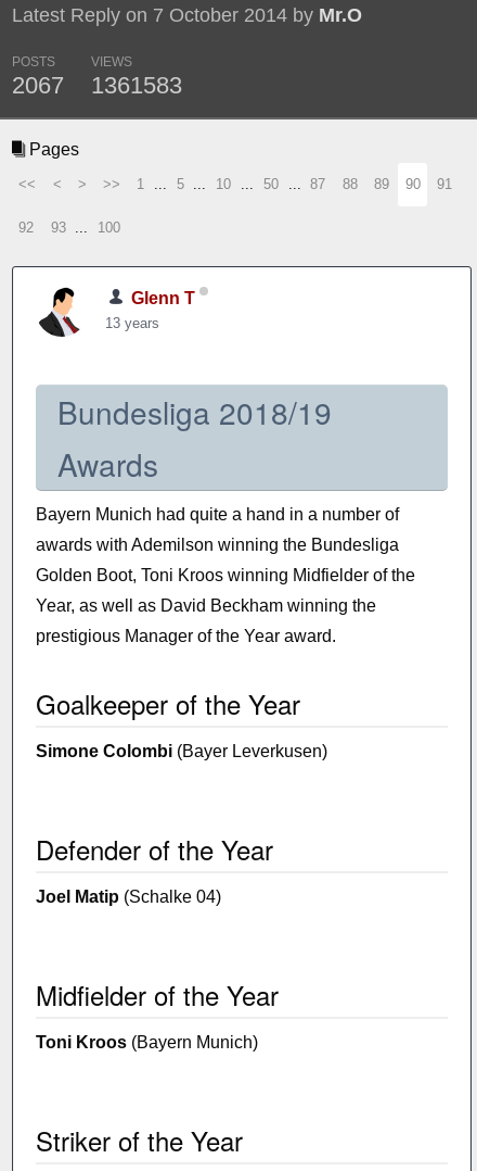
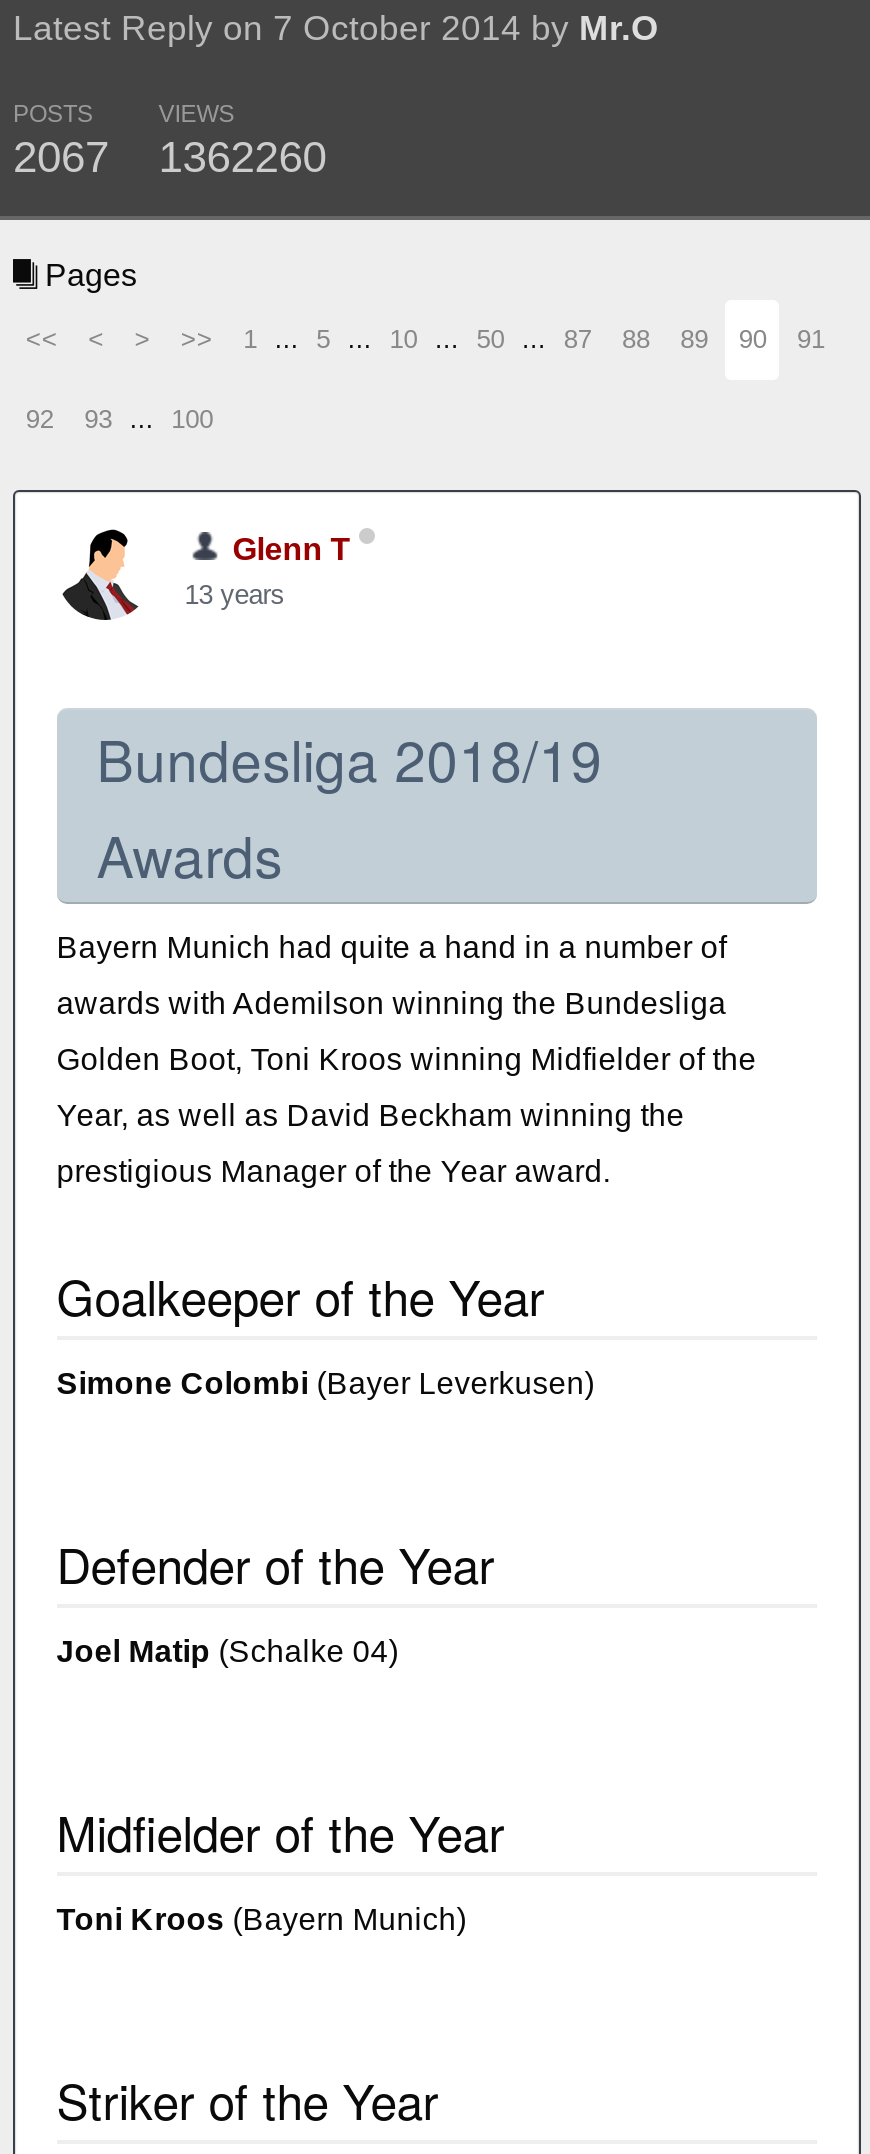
[12,72,182,99] 2067 1361583 -> [13,132,327,182] 2067 1362260

